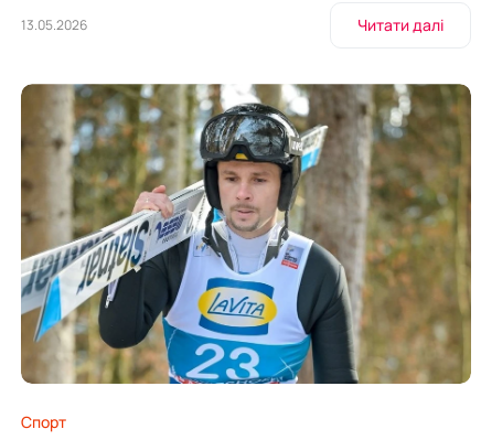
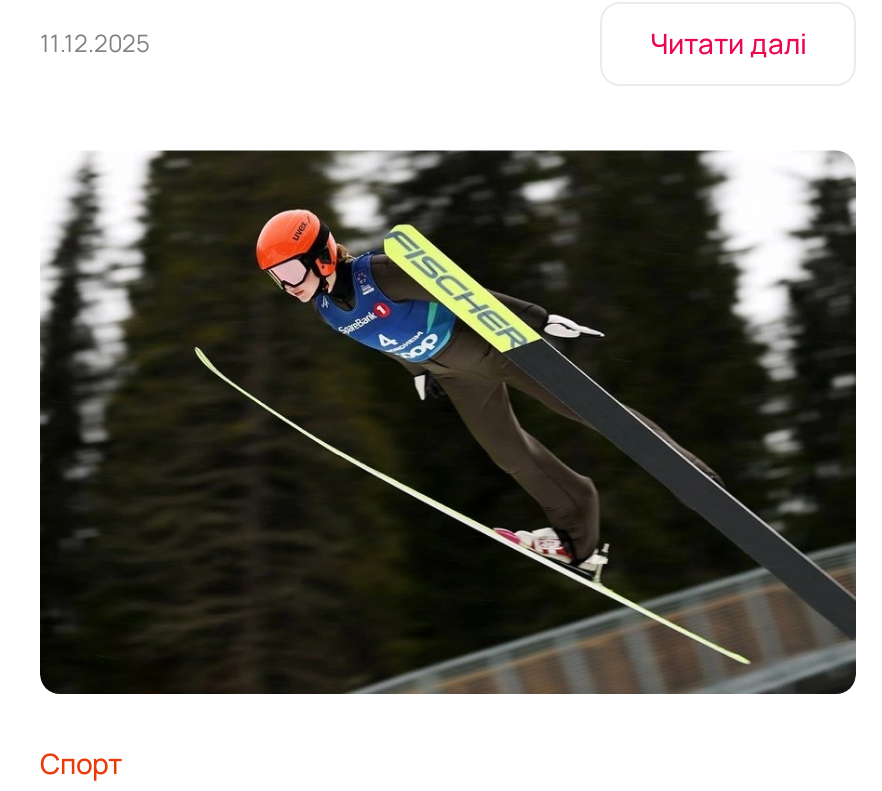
[21,16,87,35] 13.05.2026 -> [40,27,150,61] 11.12.2025
[20,83,472,385] [image] -> [38,148,858,696] [image]

